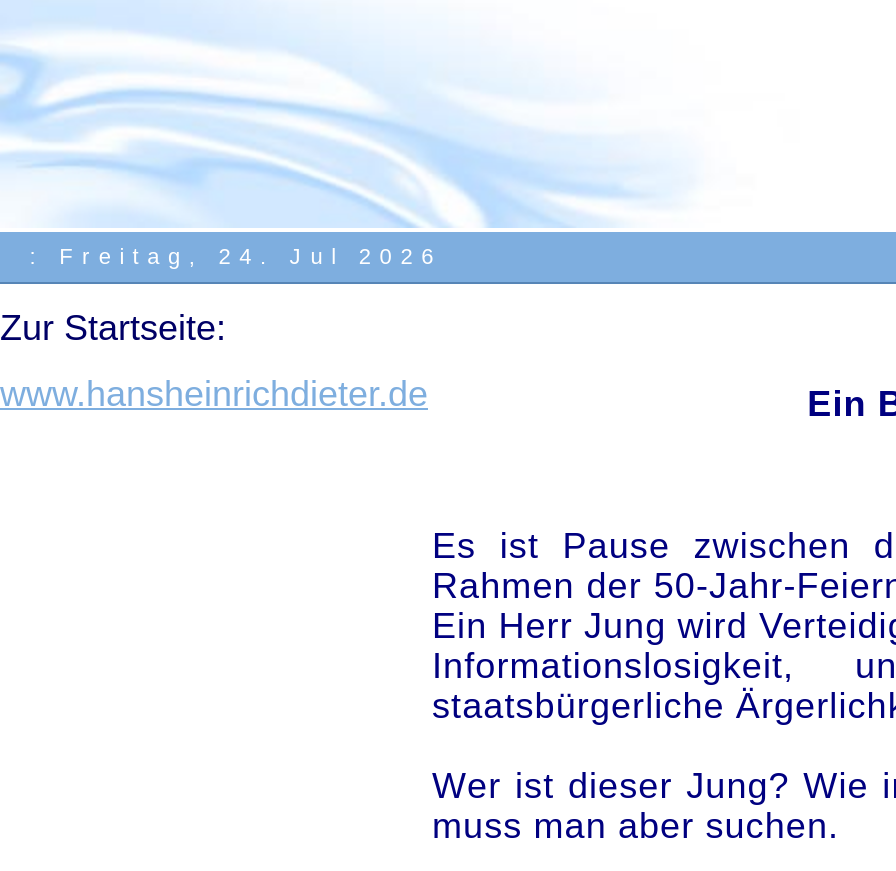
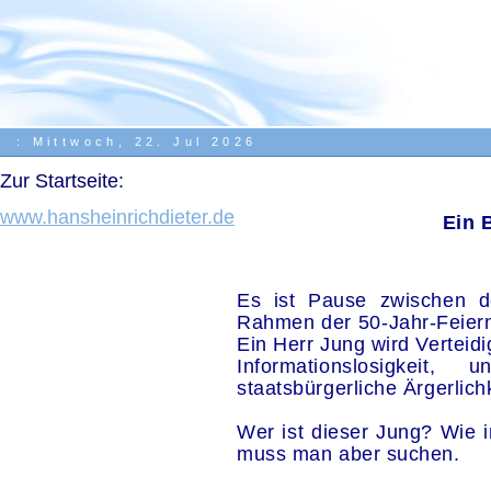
[0,244,442,268] : Freitag, 24. Jul 2026 -> [0,135,257,148] : Mittwoch, 22. Jul 2026

